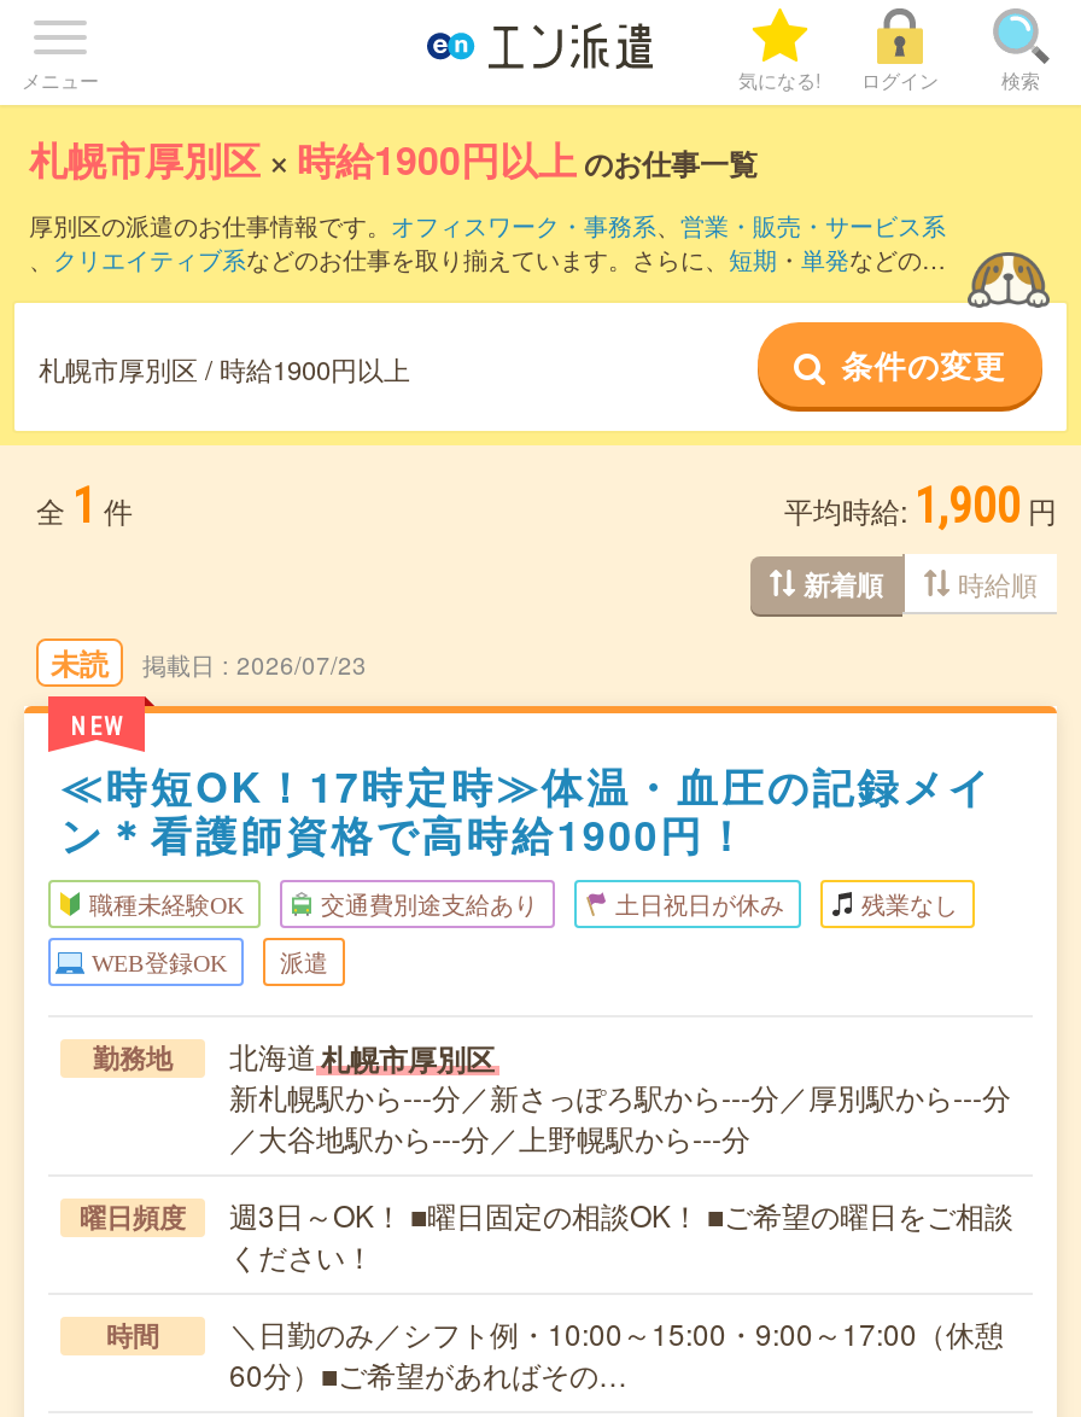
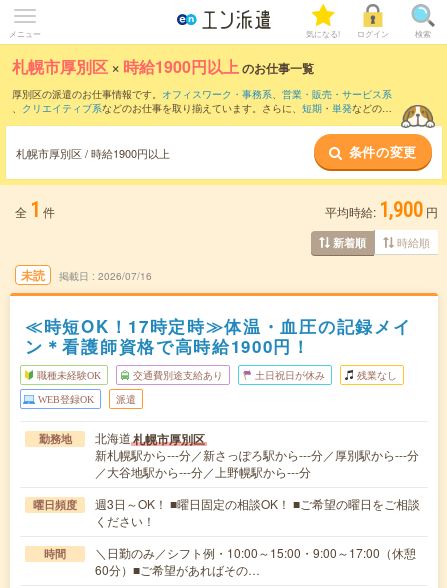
[236,648,367,682] 2026/07/23 -> [98,269,152,283] 2026/07/16
[70,713,125,740] NEW -> none

